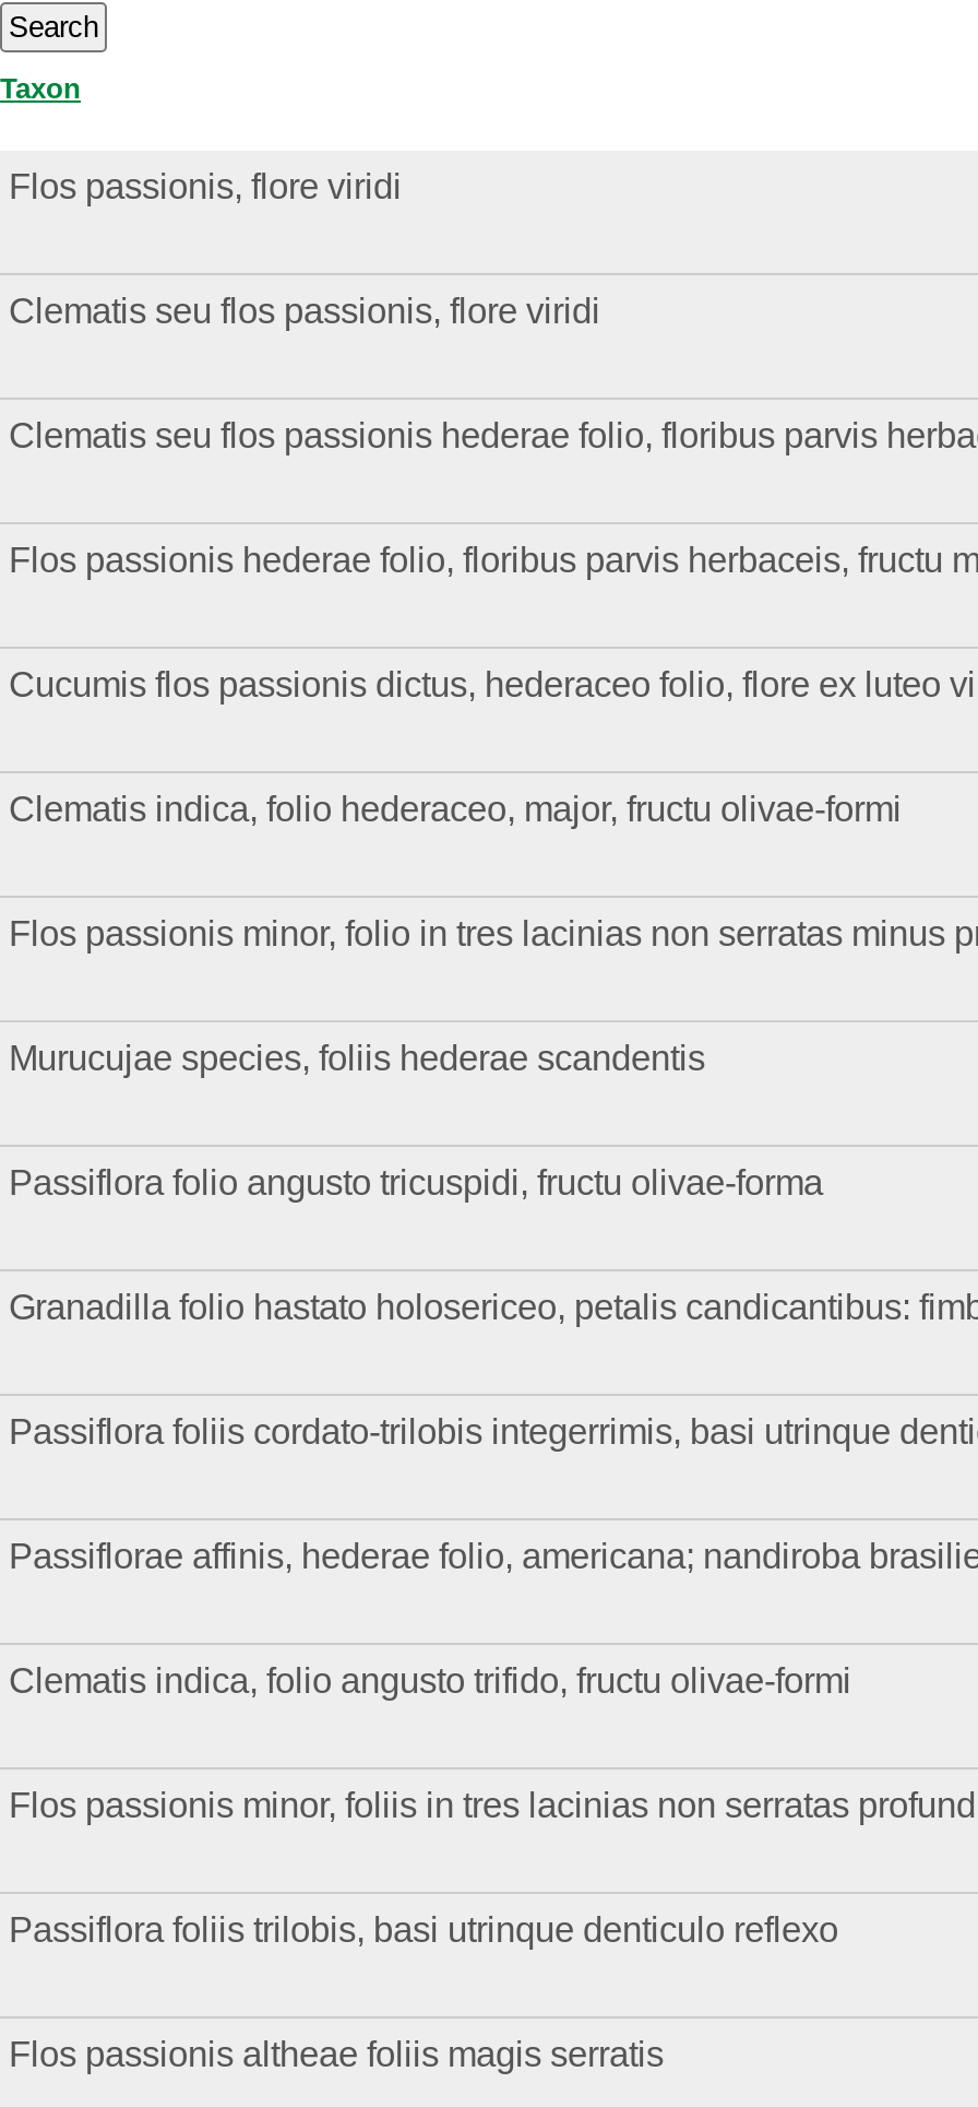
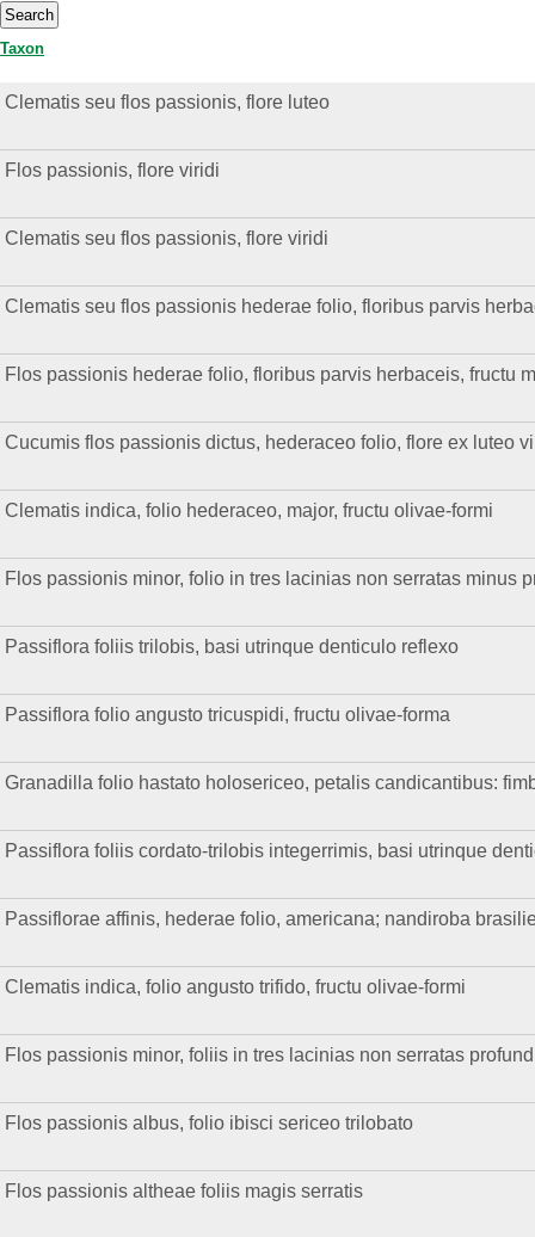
none -> [5,91,330,113] Clematis seu flos passionis, flore luteo
[9,1038,705,1078] Murucujae species, foliis hederae scandentis -> none
none -> [5,1112,413,1133] Flos passionis albus, folio ibisci sericeo trilobato
moved [9,1910,839,1949] -> [5,636,459,657]: Passiflora foliis trilobis, basi utrinque denticulo reflexo

